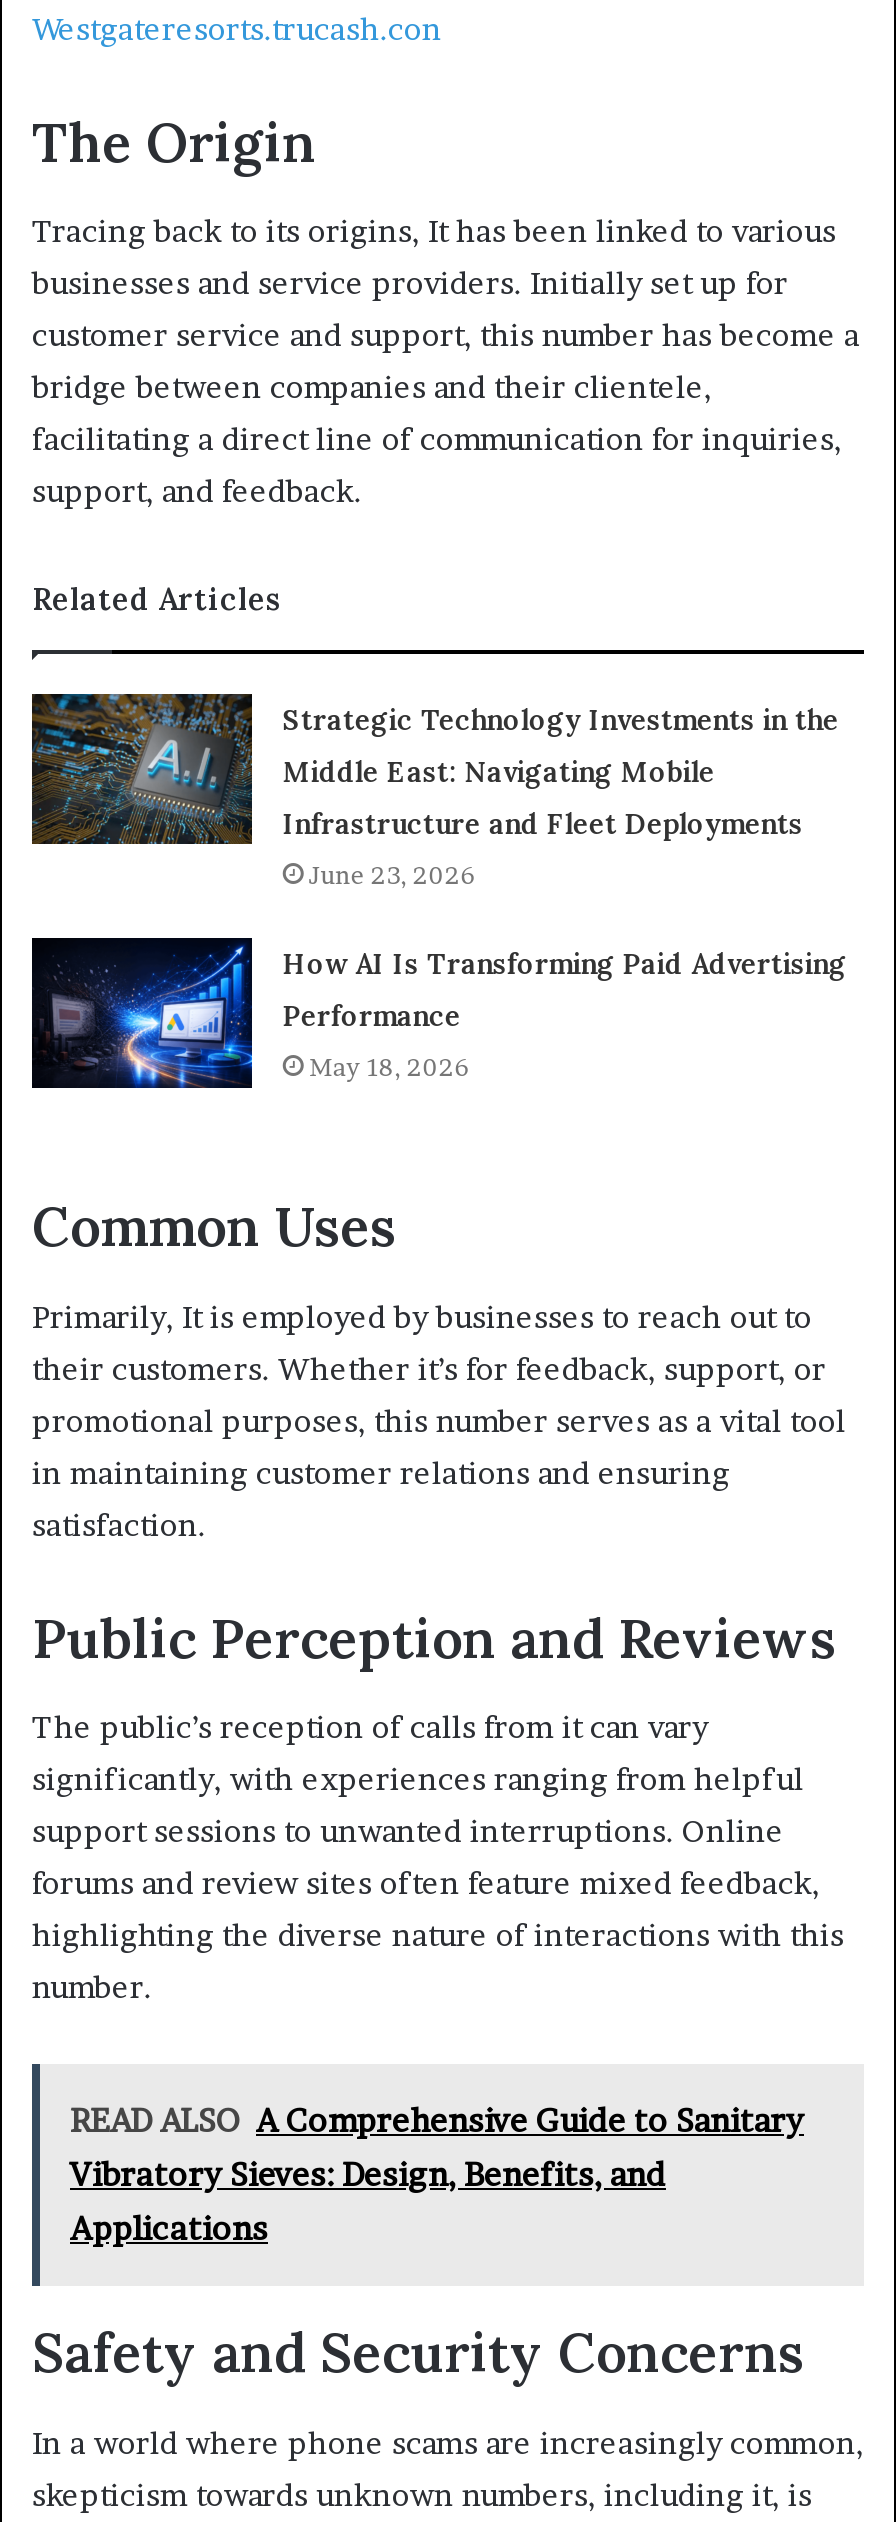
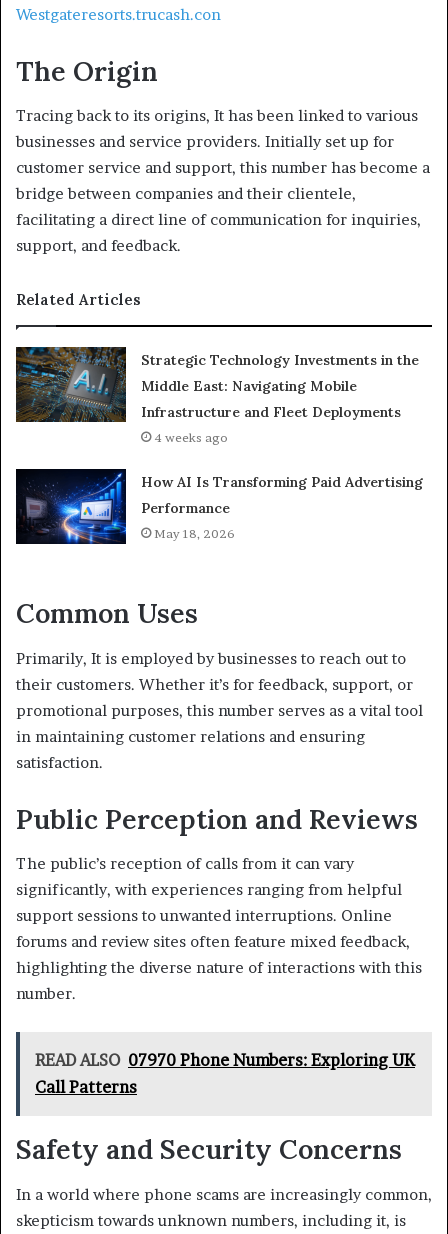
[309,861,477,891] June 23, 2026 -> [154,430,228,445] 4 weeks ago
[70,2101,804,2249] READ ALSO A Comprehensive Guide to Sanitary | Vibratory Sieves: Design, Benefits, and | Applications -> [35,1050,415,1097] READ ALSO 07970 Phone Numbers: Exploring UK | Call Patterns

